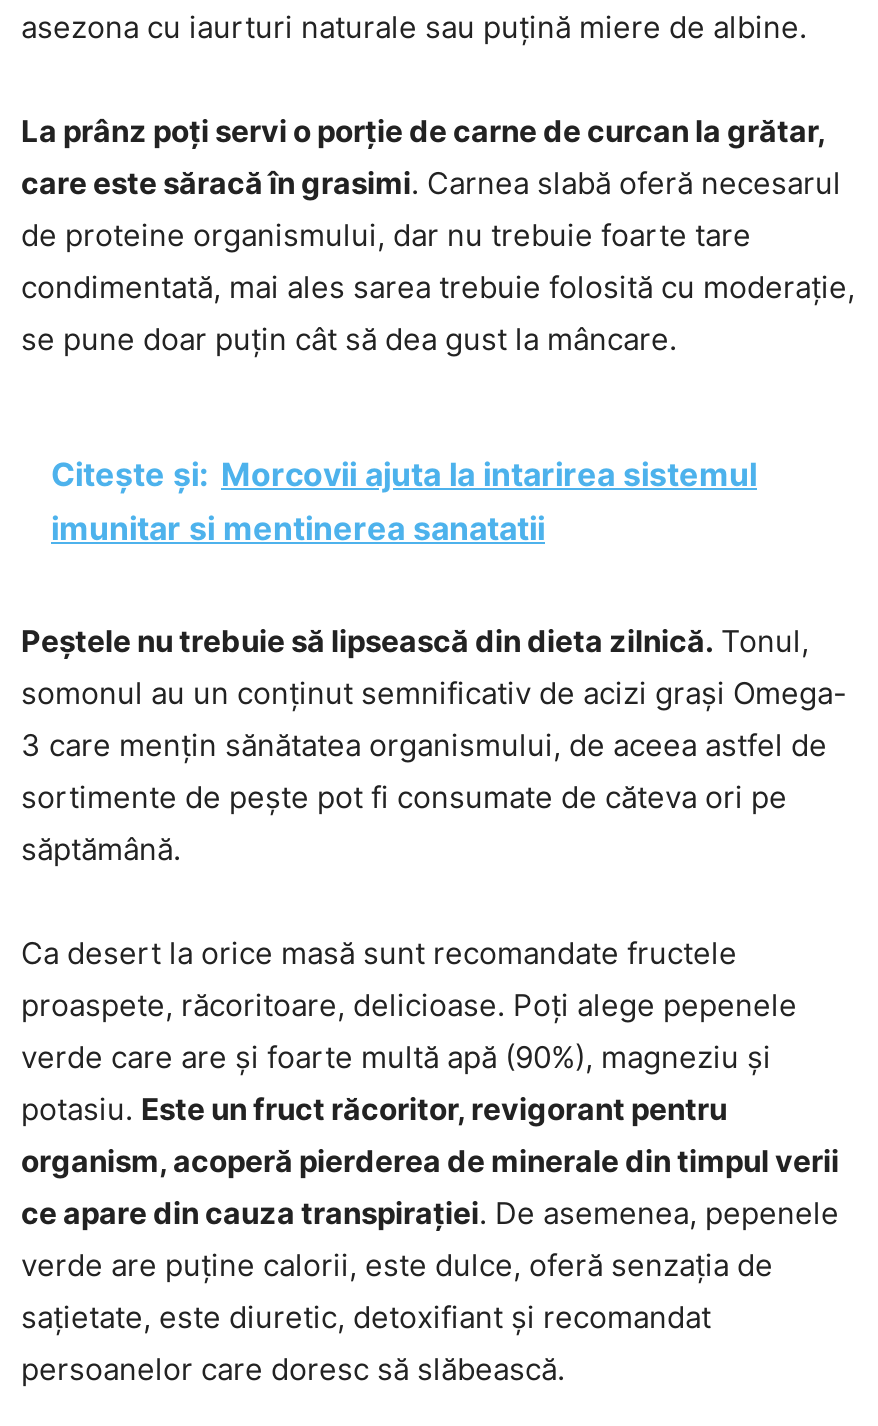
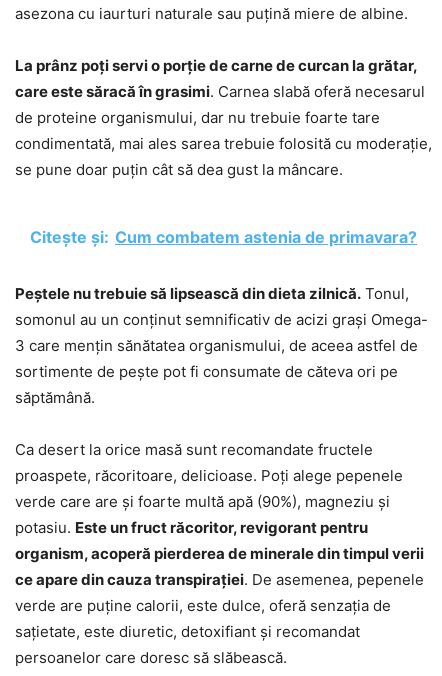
[51,455,757,549] Citește și: Morcovii ajuta la intarirea sistemul | imunitar si mentinerea sanatatii -> [30,227,417,247] Citește și: Cum combatem astenia de primavara?

